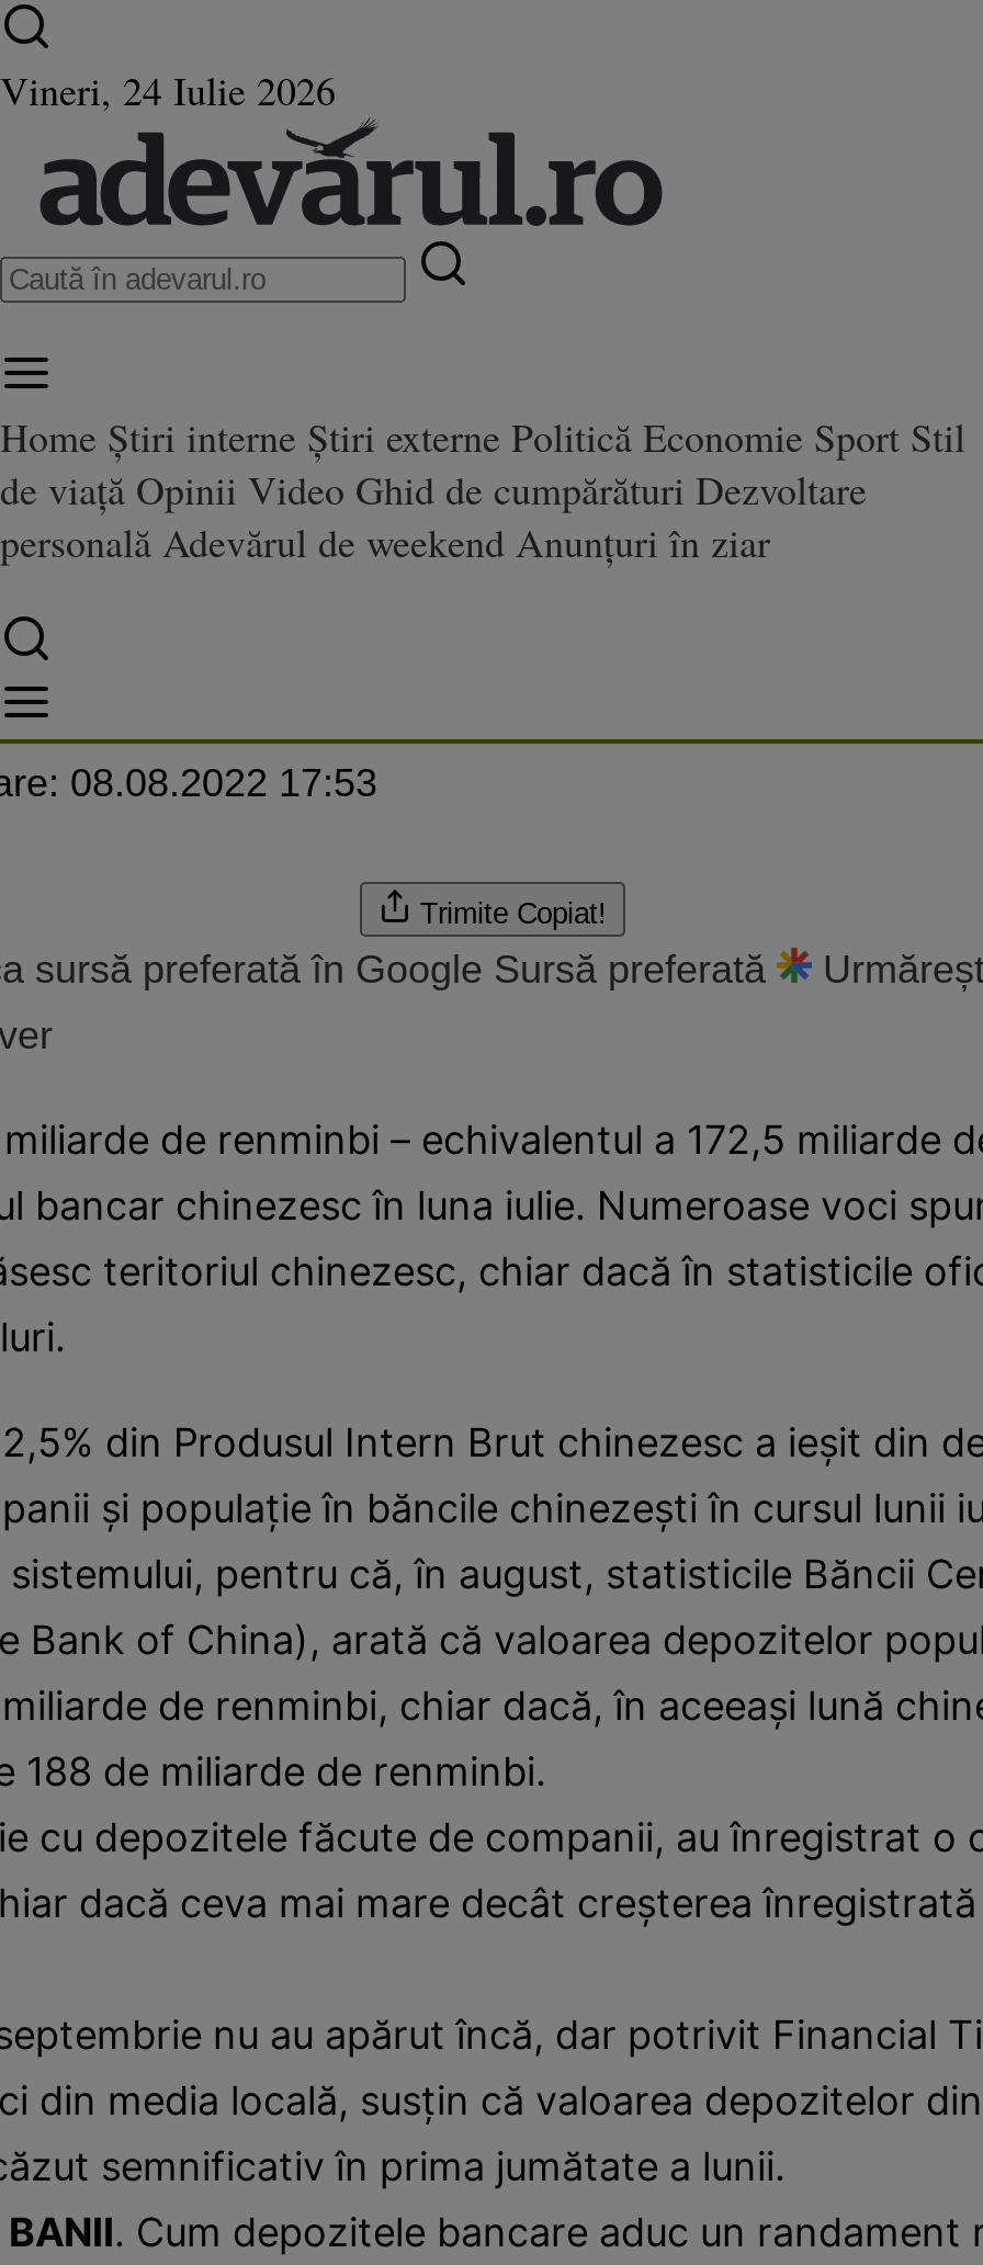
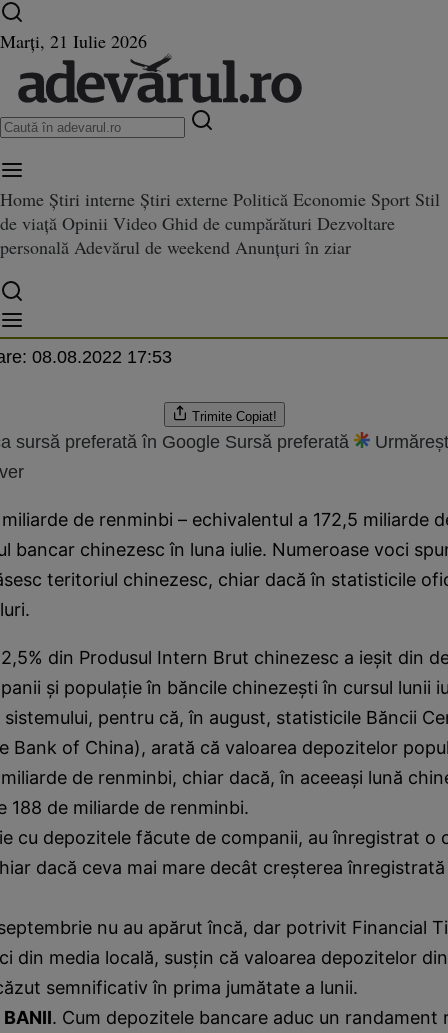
[0,64,336,116] Vineri, 24 Iulie 2026 -> [0,29,147,53] Marți, 21 Iulie 2026

